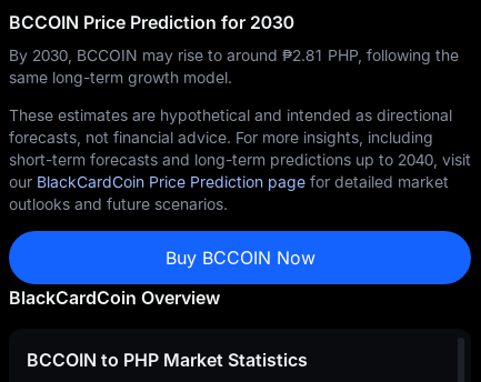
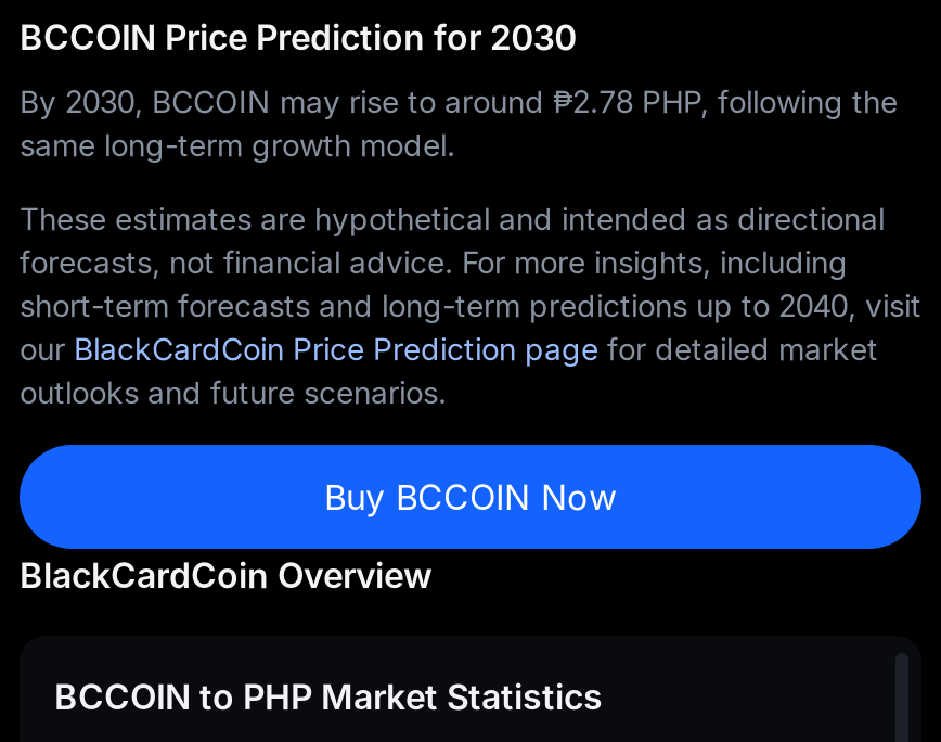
[9,46,459,65] By 2030, BCCOIN may rise to around ₱2.81 PHP, following the -> [20,83,898,120] By 2030, BCCOIN may rise to around ₱2.78 PHP, following the

